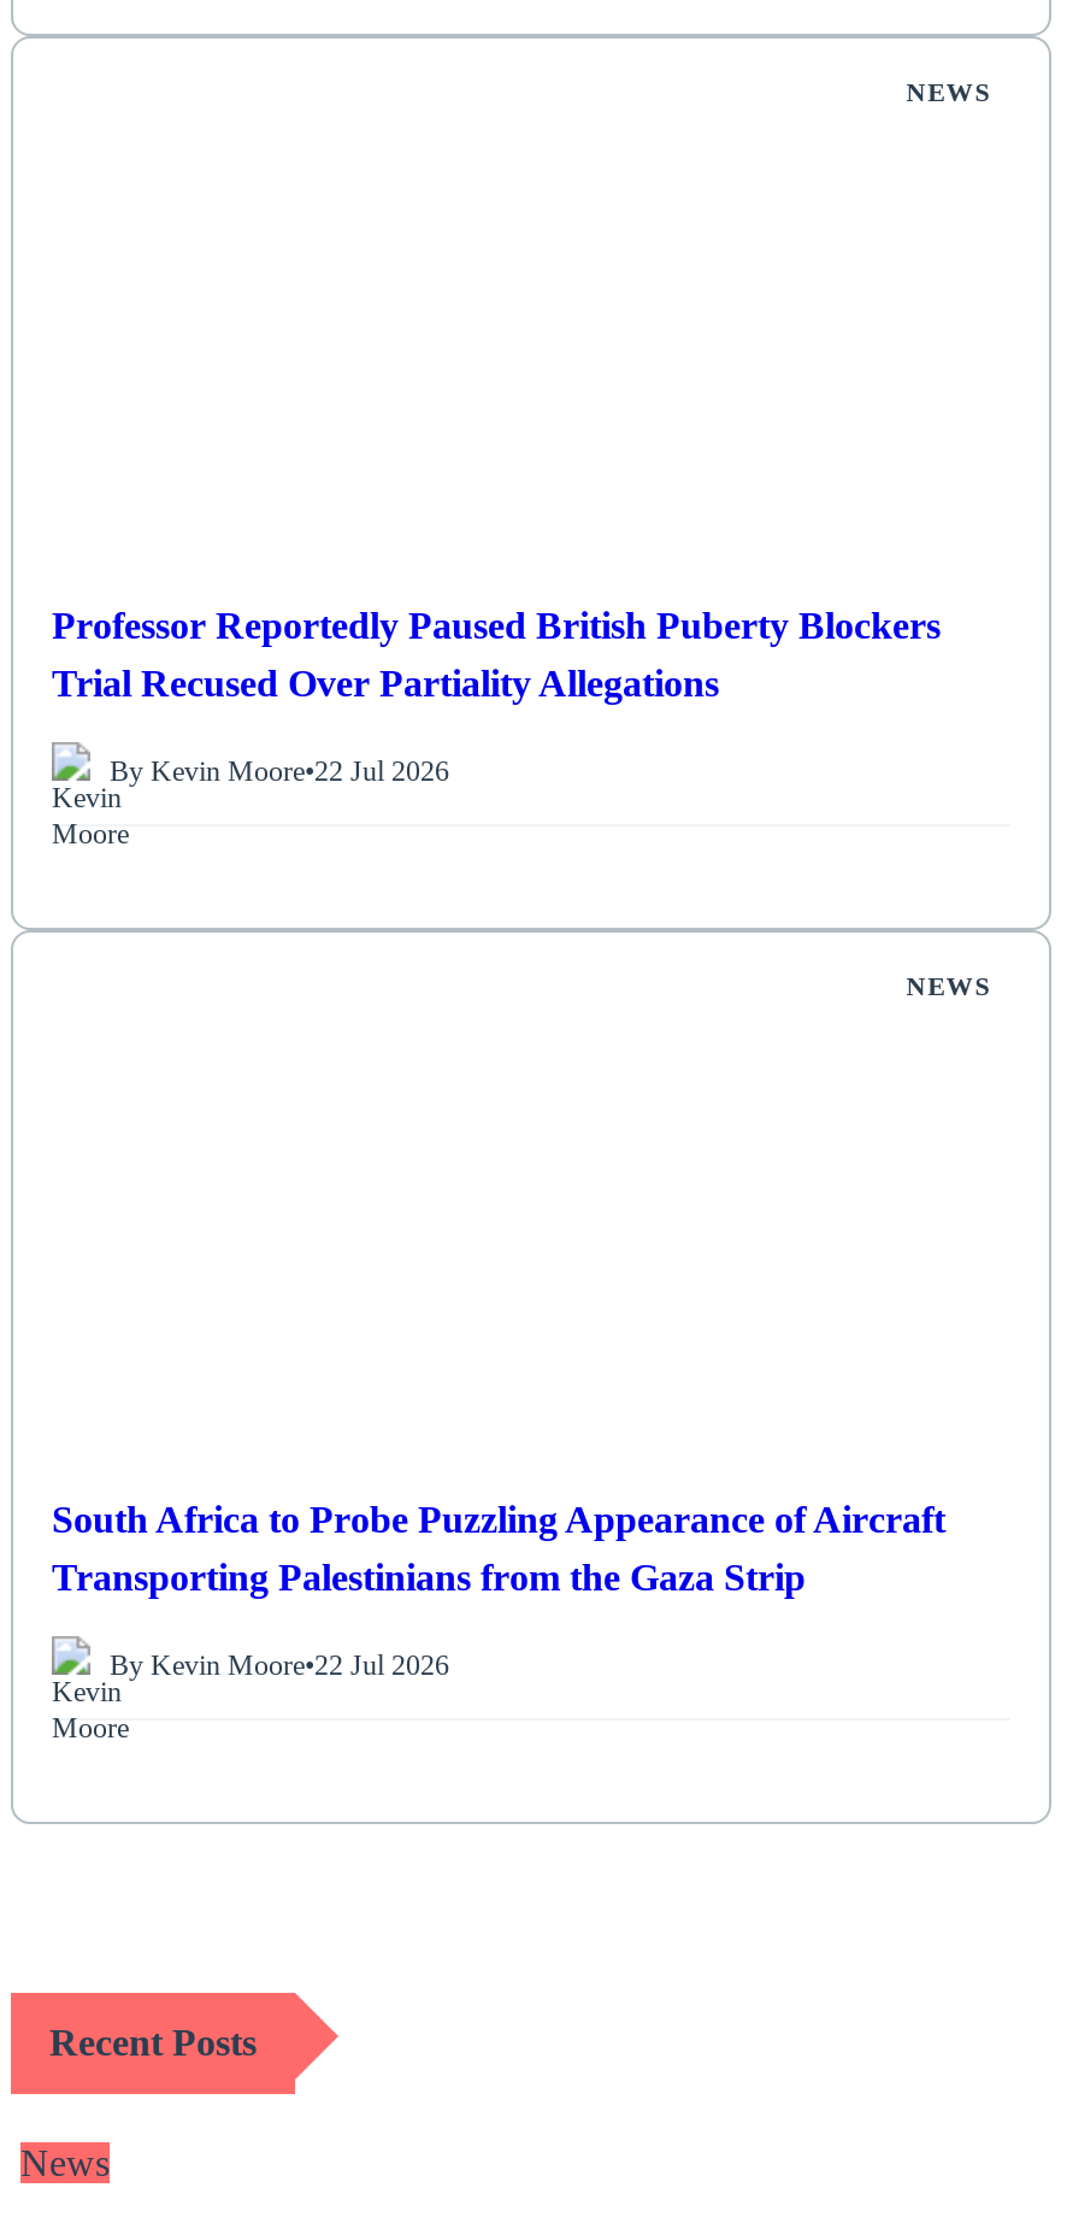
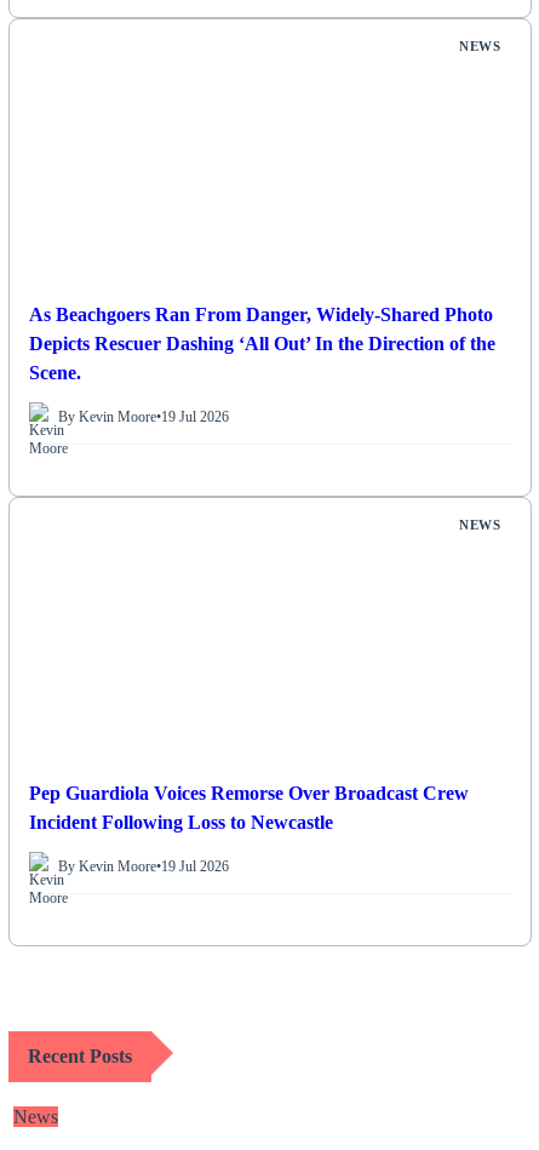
[52,606,941,704] Professor Reportedly Paused British Puberty Blockers | Trial Recused Over Partiality Allegations -> [29,305,495,383] As Beachgoers Ran From Danger, Widely-Shared Photo | Depicts Rescuer Dashing ‘All Out’ In the Direction of the | Scene.
[110,754,449,788] By Kevin Moore•22 Jul 2026 -> [58,408,229,425] By Kevin Moore•19 Jul 2026
[52,1500,945,1598] South Africa to Probe Puzzling Appearance of Aircraft | Transporting Palestinians from the Gaza Strip -> [29,783,469,833] Pep Guardiola Voices Remorse Over Broadcast Crew | Incident Following Loss to Newcastle
[110,1648,449,1682] By Kevin Moore•22 Jul 2026 -> [58,858,229,875] By Kevin Moore•19 Jul 2026

